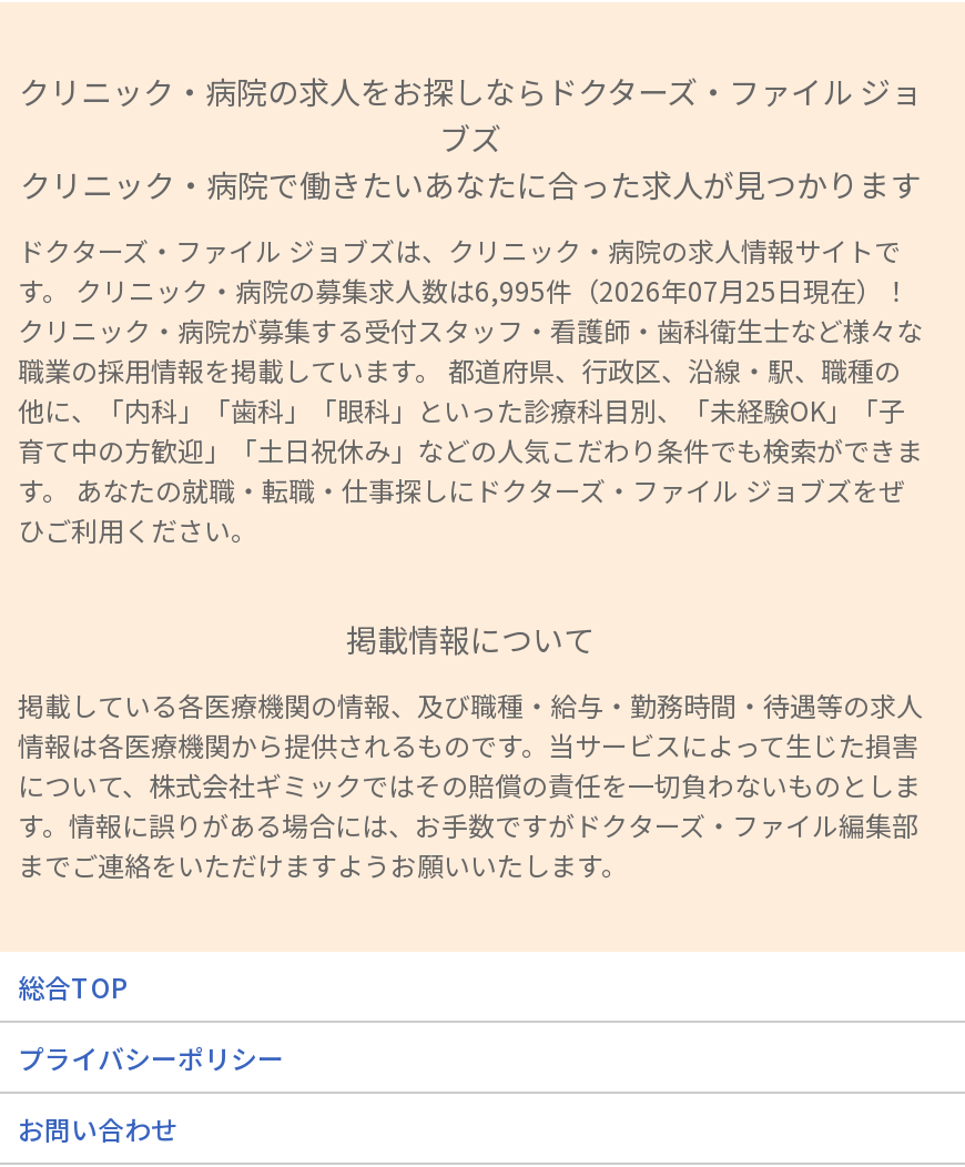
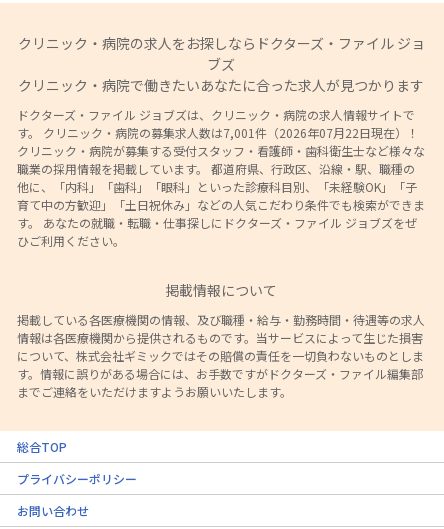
[18,271,910,309] す。 クリニック・病院の募集求人数は6,995件（2026年07月25日現在）！ -> [17,124,419,141] す。 クリニック・病院の募集求人数は7,001件（2026年07月22日現在）！

